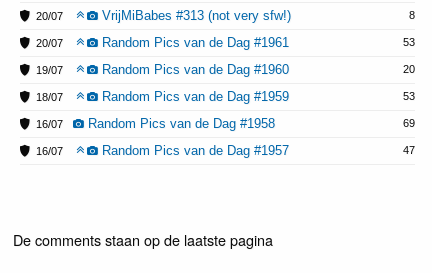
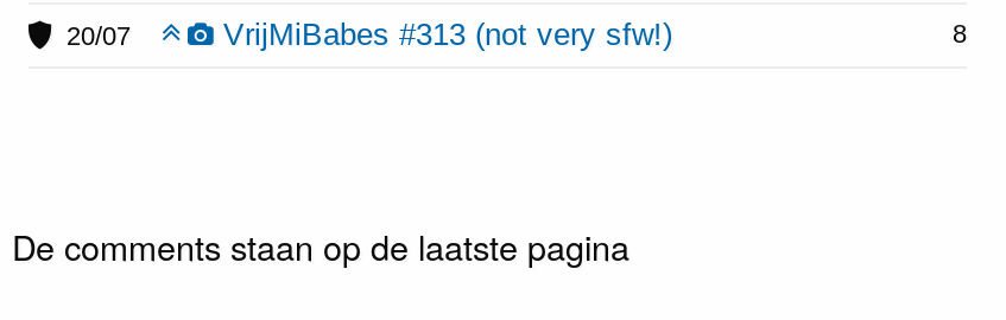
[36,35,415,158] 53 | 20/07 | Random Pics van de Dag #1961 | 20 | 19/07 | Random Pics van de Dag #1960 | 53 | 18/07 | Random Pics van de Dag #1959 | 69 | 16/07 | Random Pics van de Dag #1958 | 47 | 16/07 | Random Pics van de Dag #1957 -> none

